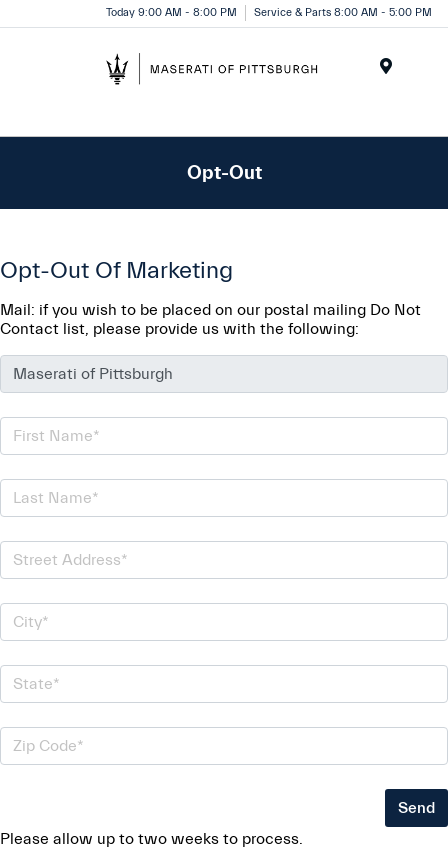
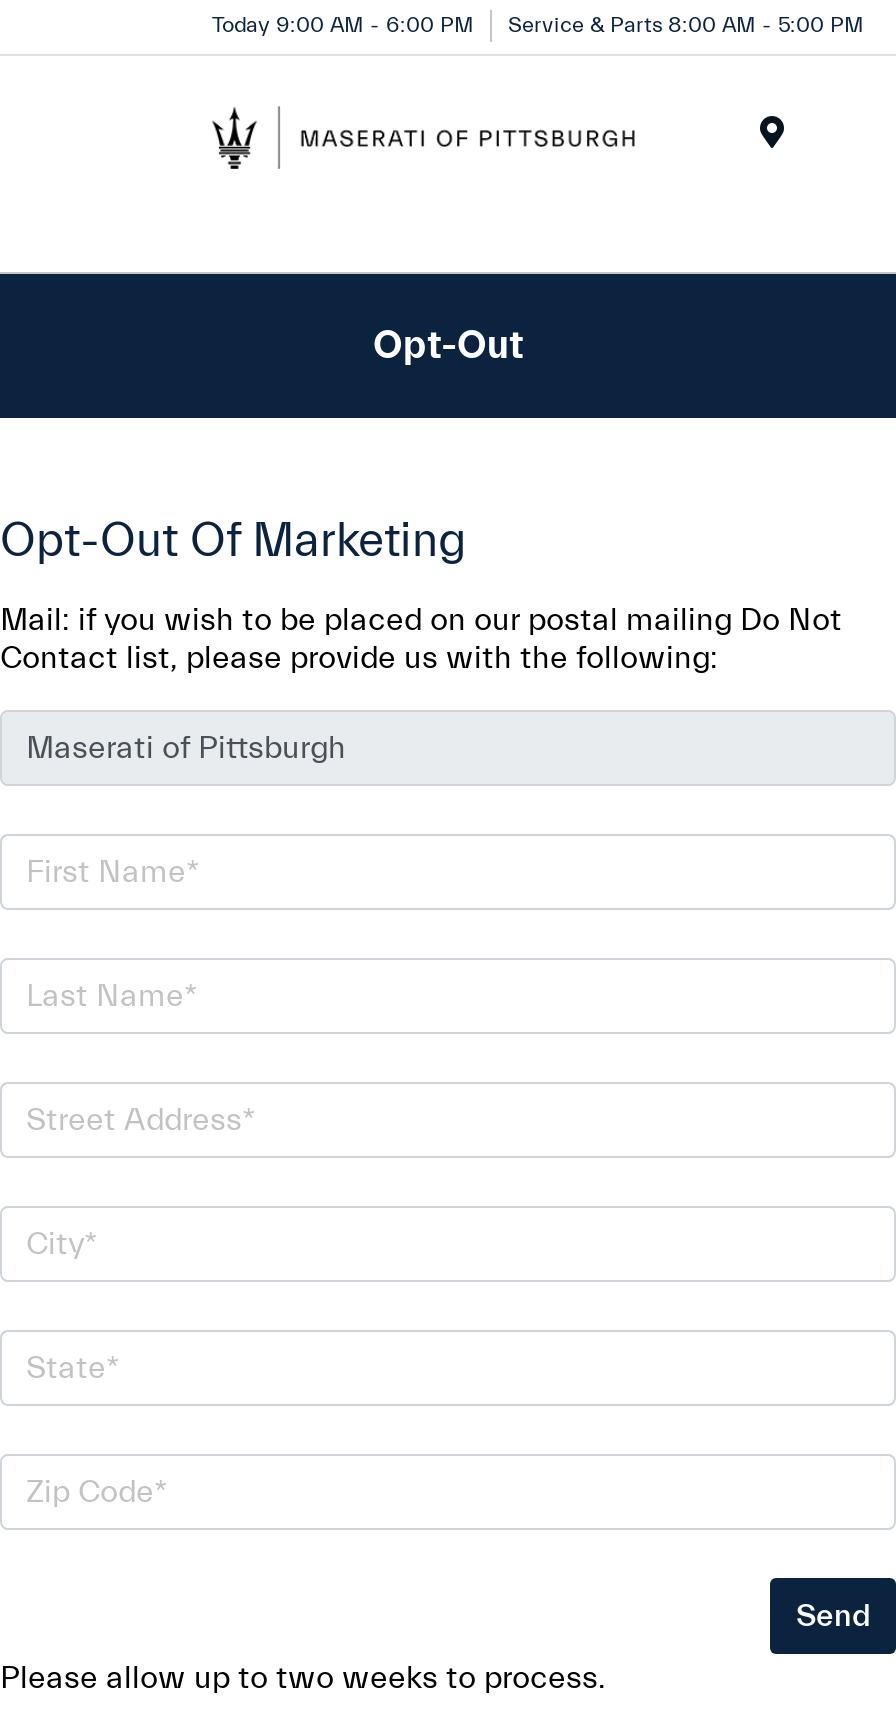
[106,5,432,18] Today 9:00 AM - 8:00 PM Service & Parts 8:00 AM - 5:00 PM -> [212,11,864,37] Today 9:00 AM - 6:00 PM Service & Parts 8:00 AM - 5:00 PM

